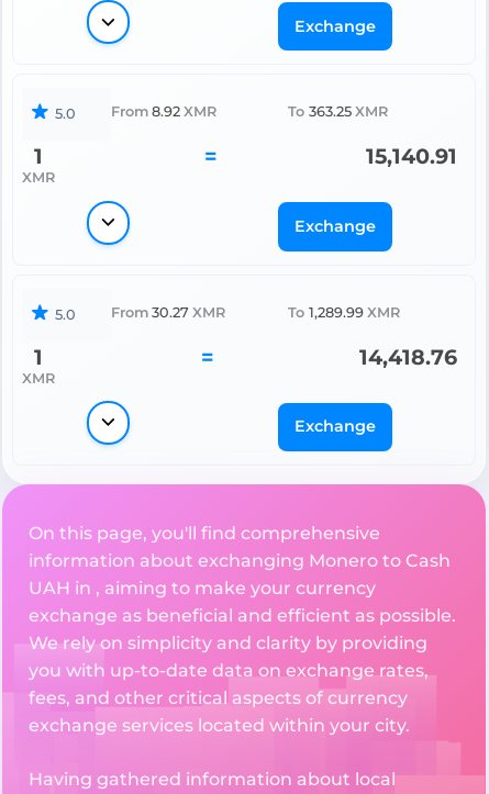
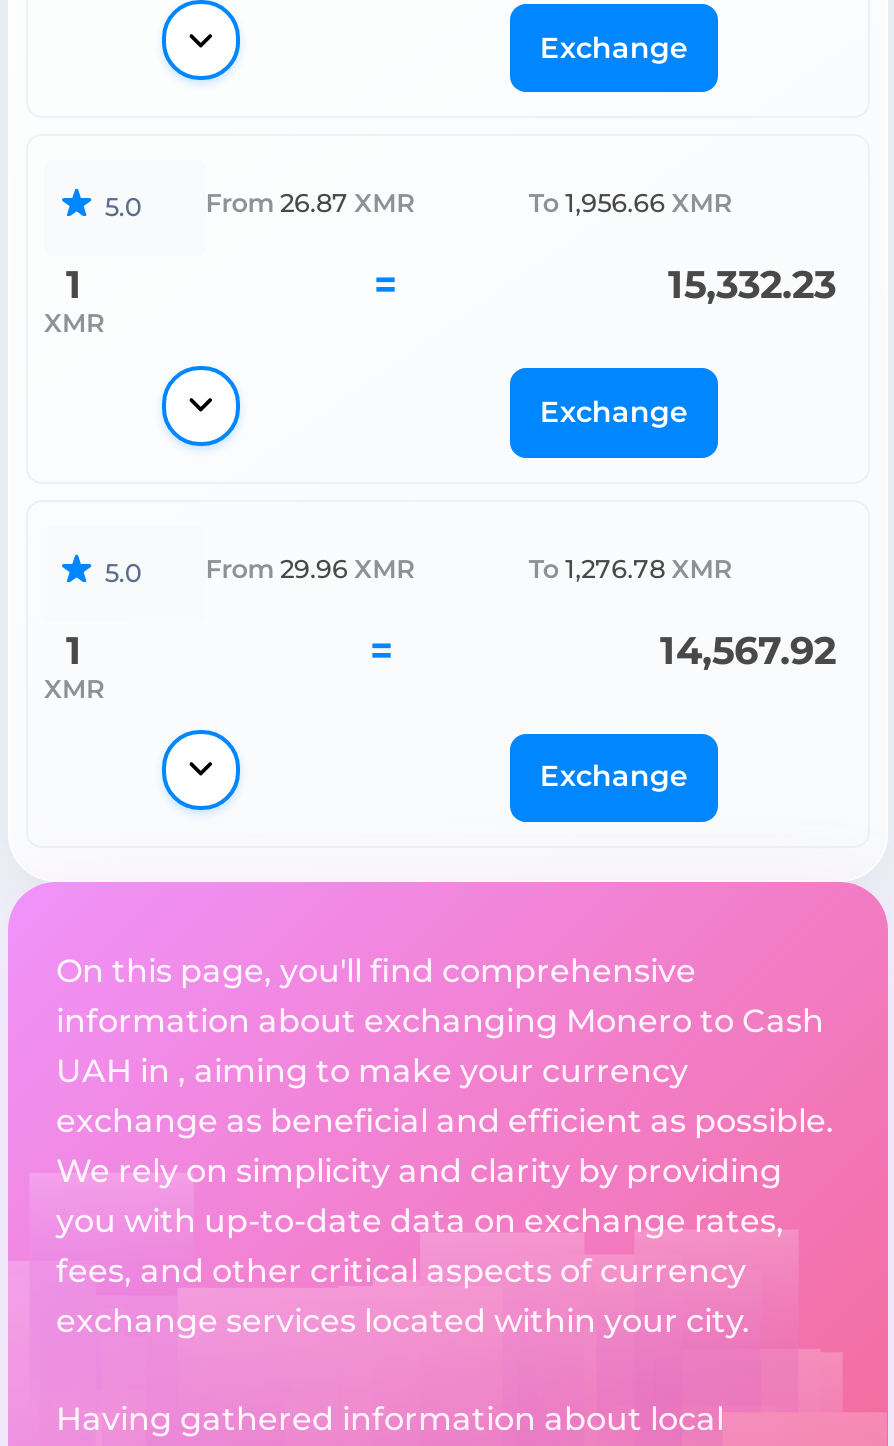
[111,104,217,120] From 8.92 XMR -> [206,189,414,219] From 26.87 XMR
[288,104,388,120] To 363.25 XMR -> [529,189,732,219] To 1,956.66 XMR
[366,143,457,170] 15,140.91 -> [668,261,836,309] 15,332.23
[111,304,225,320] From 30.27 XMR -> [206,553,414,583] From 29.96 XMR
[288,304,400,320] To 1,289.99 XMR -> [529,553,732,583] To 1,276.78 XMR
[359,343,457,370] 14,418.76 -> [660,625,836,673] 14,567.92

